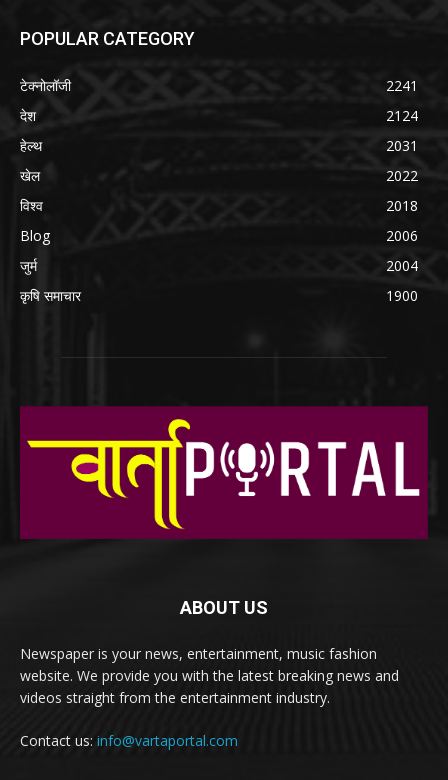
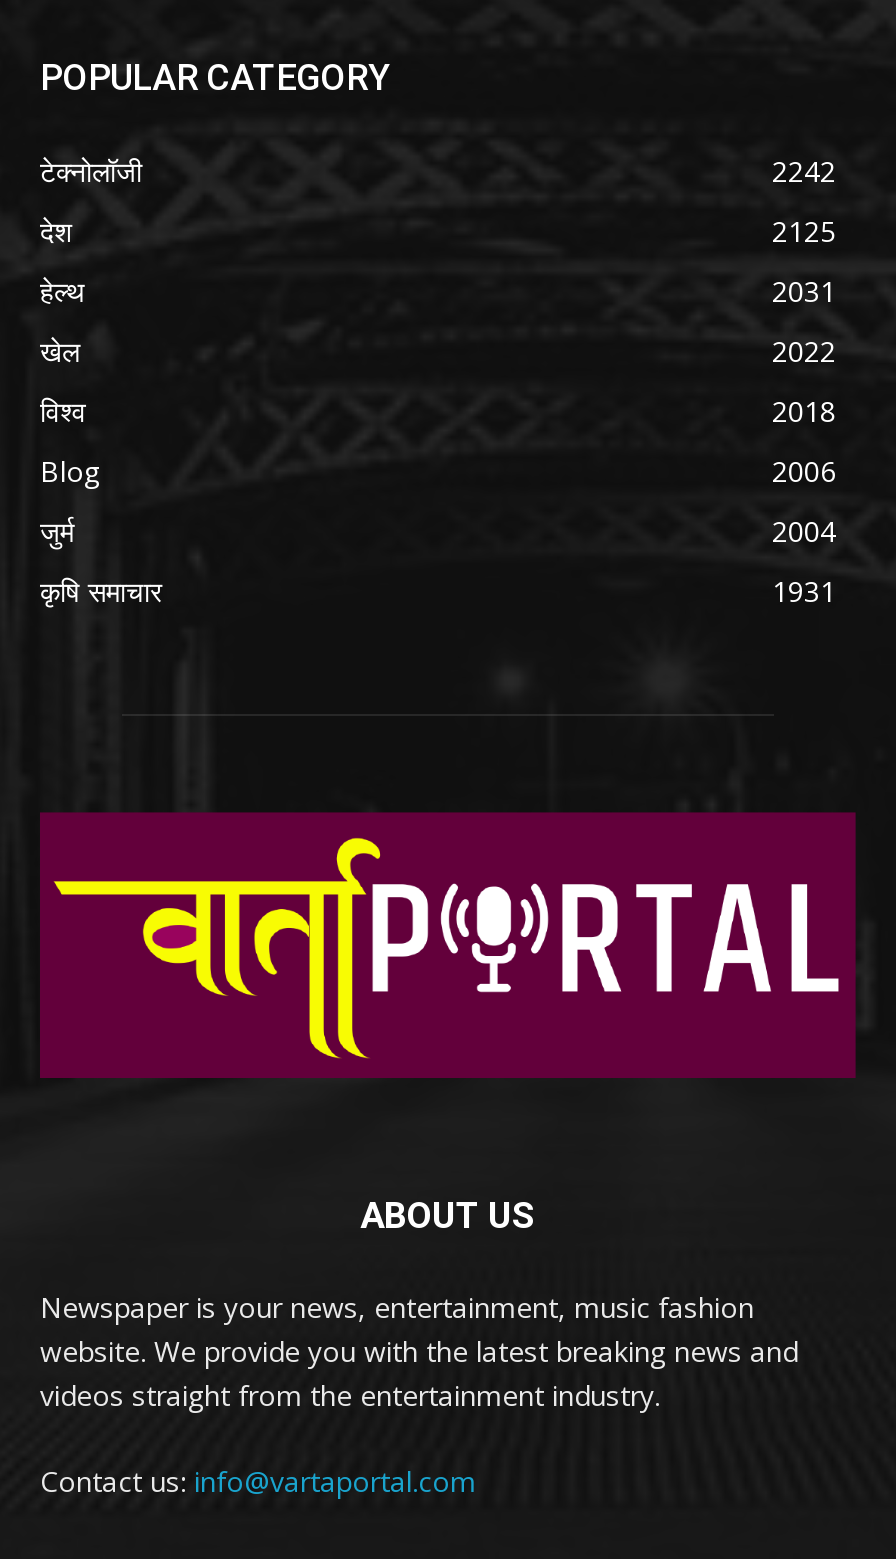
[386,76,418,95] 2241 -> [772,152,836,190] 2242
[386,106,418,125] 2124 -> [772,212,836,250] 2125
[386,286,418,305] 1900 -> [772,572,836,610] 1931

